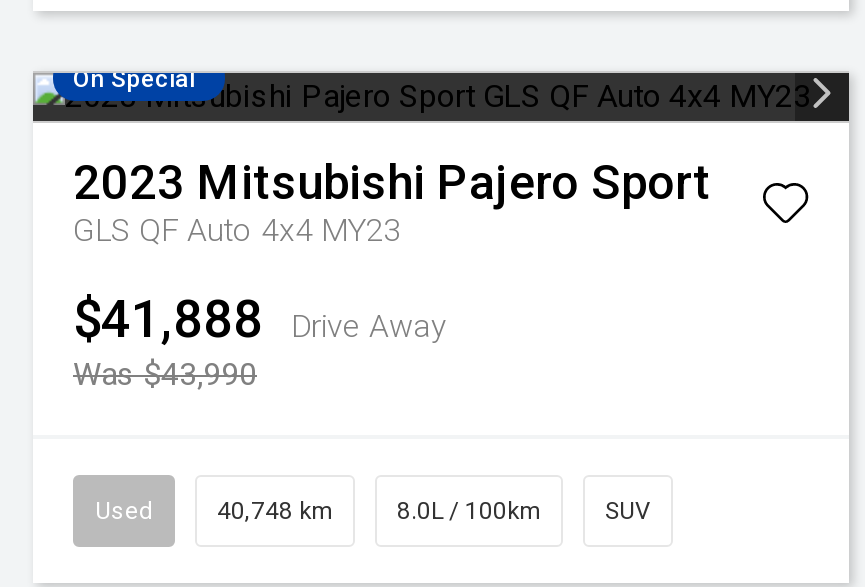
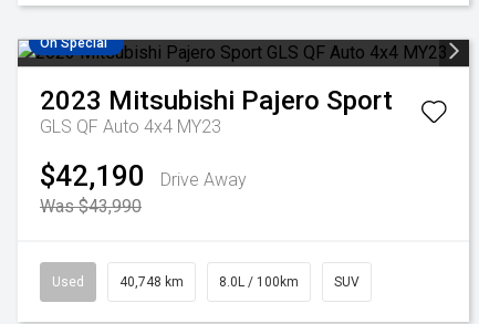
[73,290,447,350] $41,888 Drive Away -> [40,160,247,193] $42,190 Drive Away

